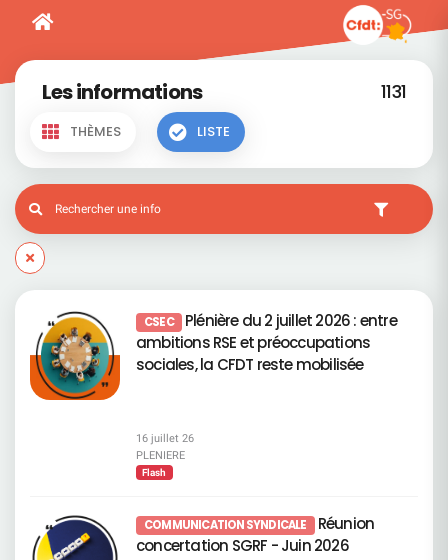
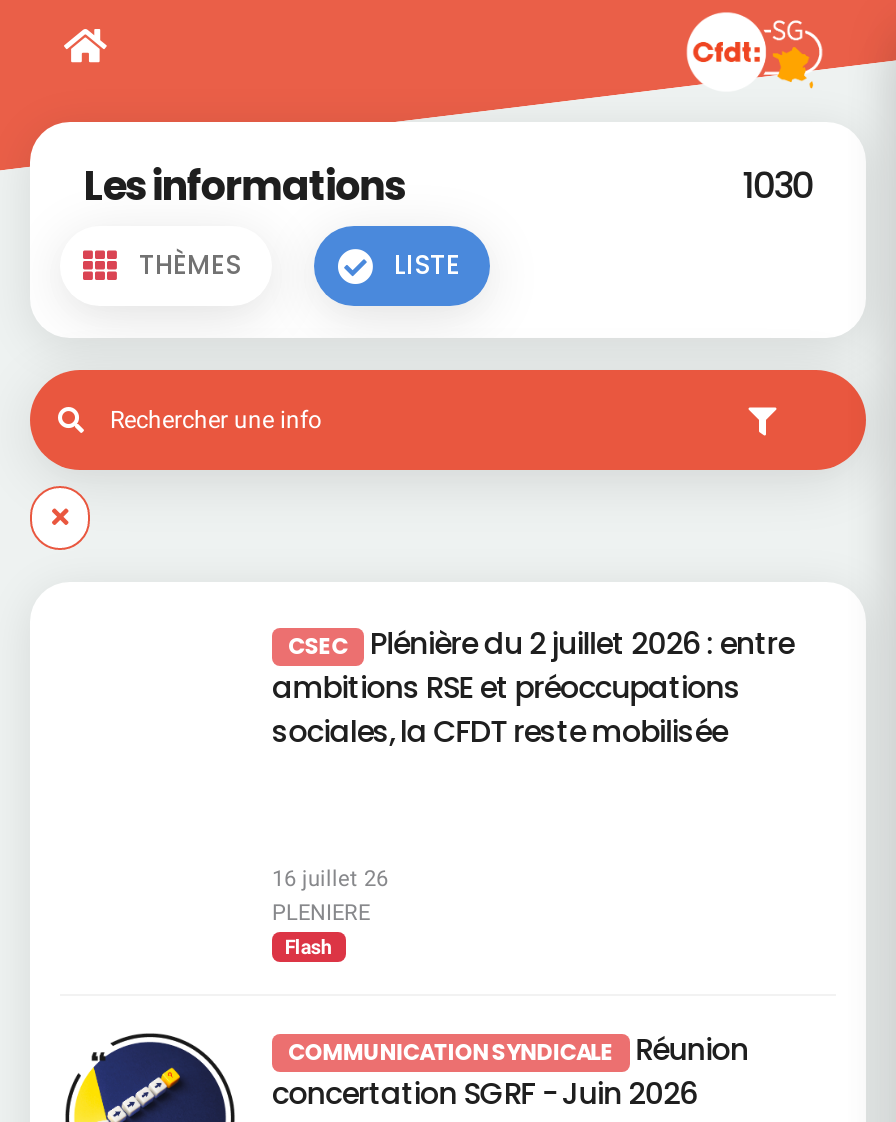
[381,79,406,104] 1131 -> [742,160,812,210] 1030
[29,310,121,401] [image] -> none

